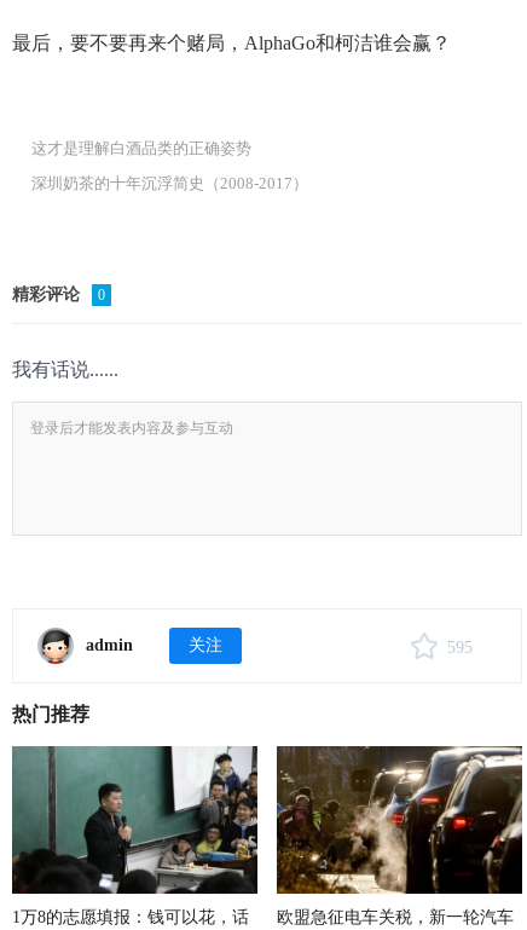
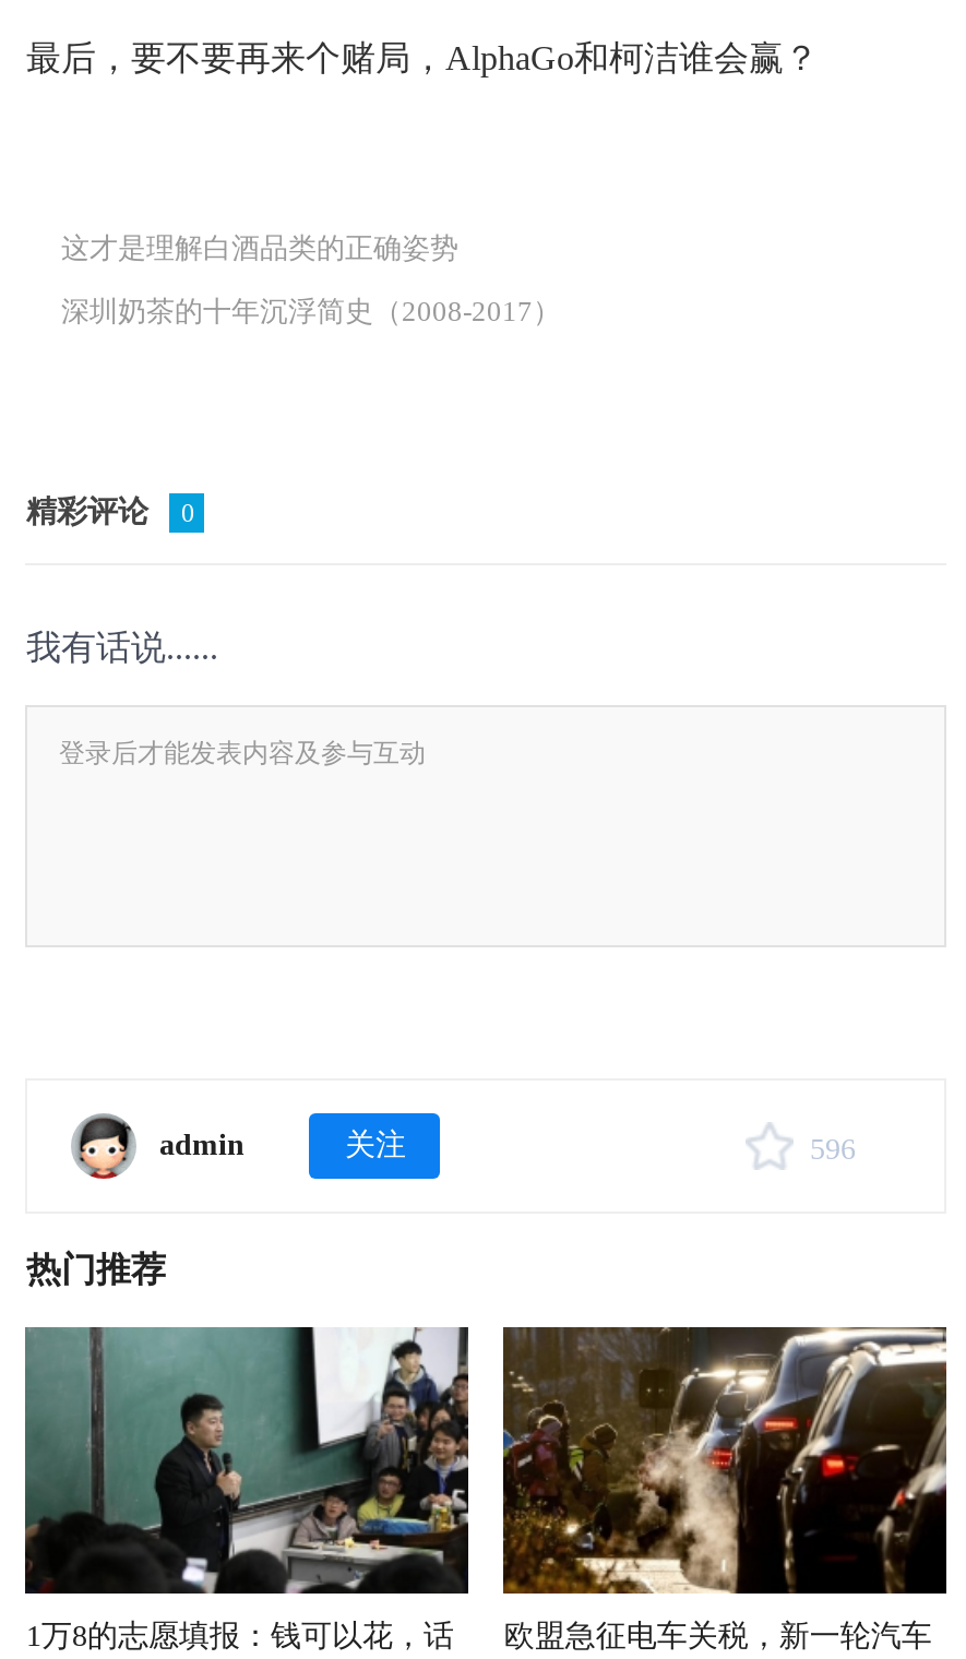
[447,639,472,657] 595 -> [810,1133,856,1166] 596

